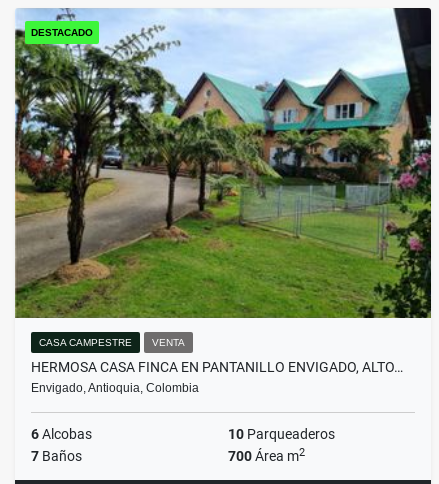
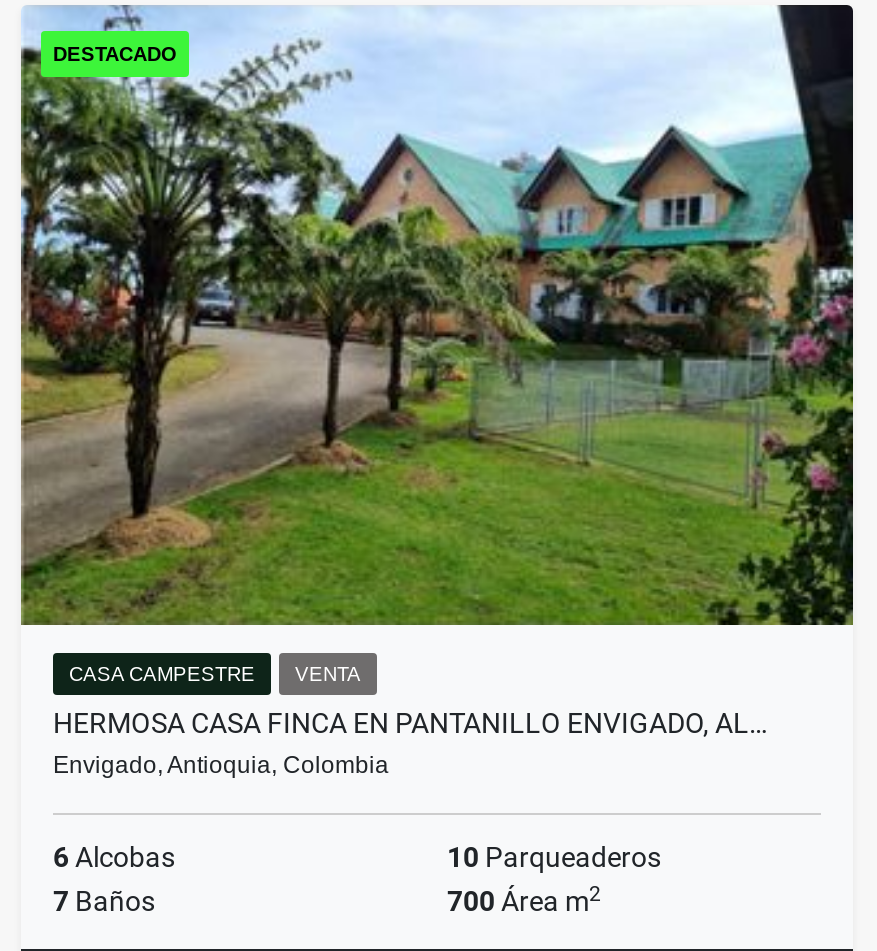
[31,359,403,375] HERMOSA CASA FINCA EN PANTANILLO ENVIGADO, ALTO… -> [53,707,767,739] HERMOSA CASA FINCA EN PANTANILLO ENVIGADO, AL…

